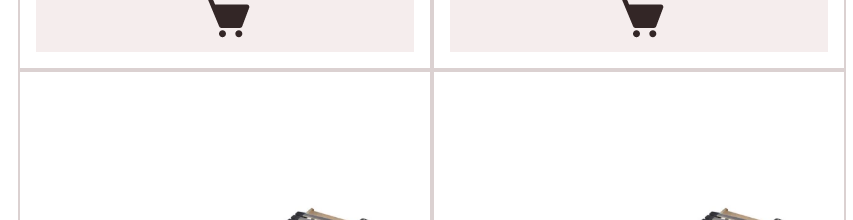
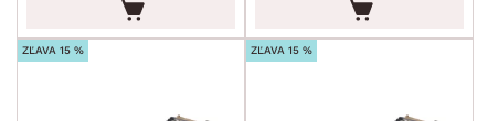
none -> [22,44,84,57] ZĽAVA 15 %
none -> [251,44,312,57] ZĽAVA 15 %

